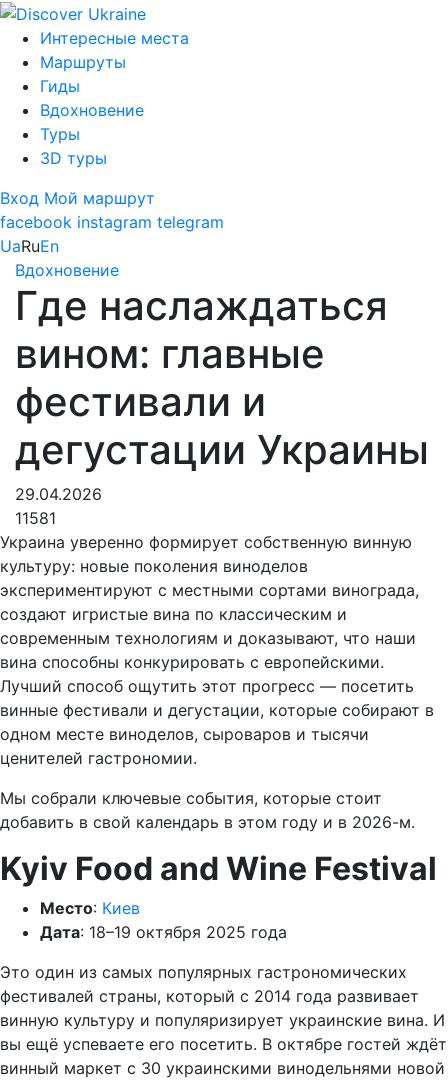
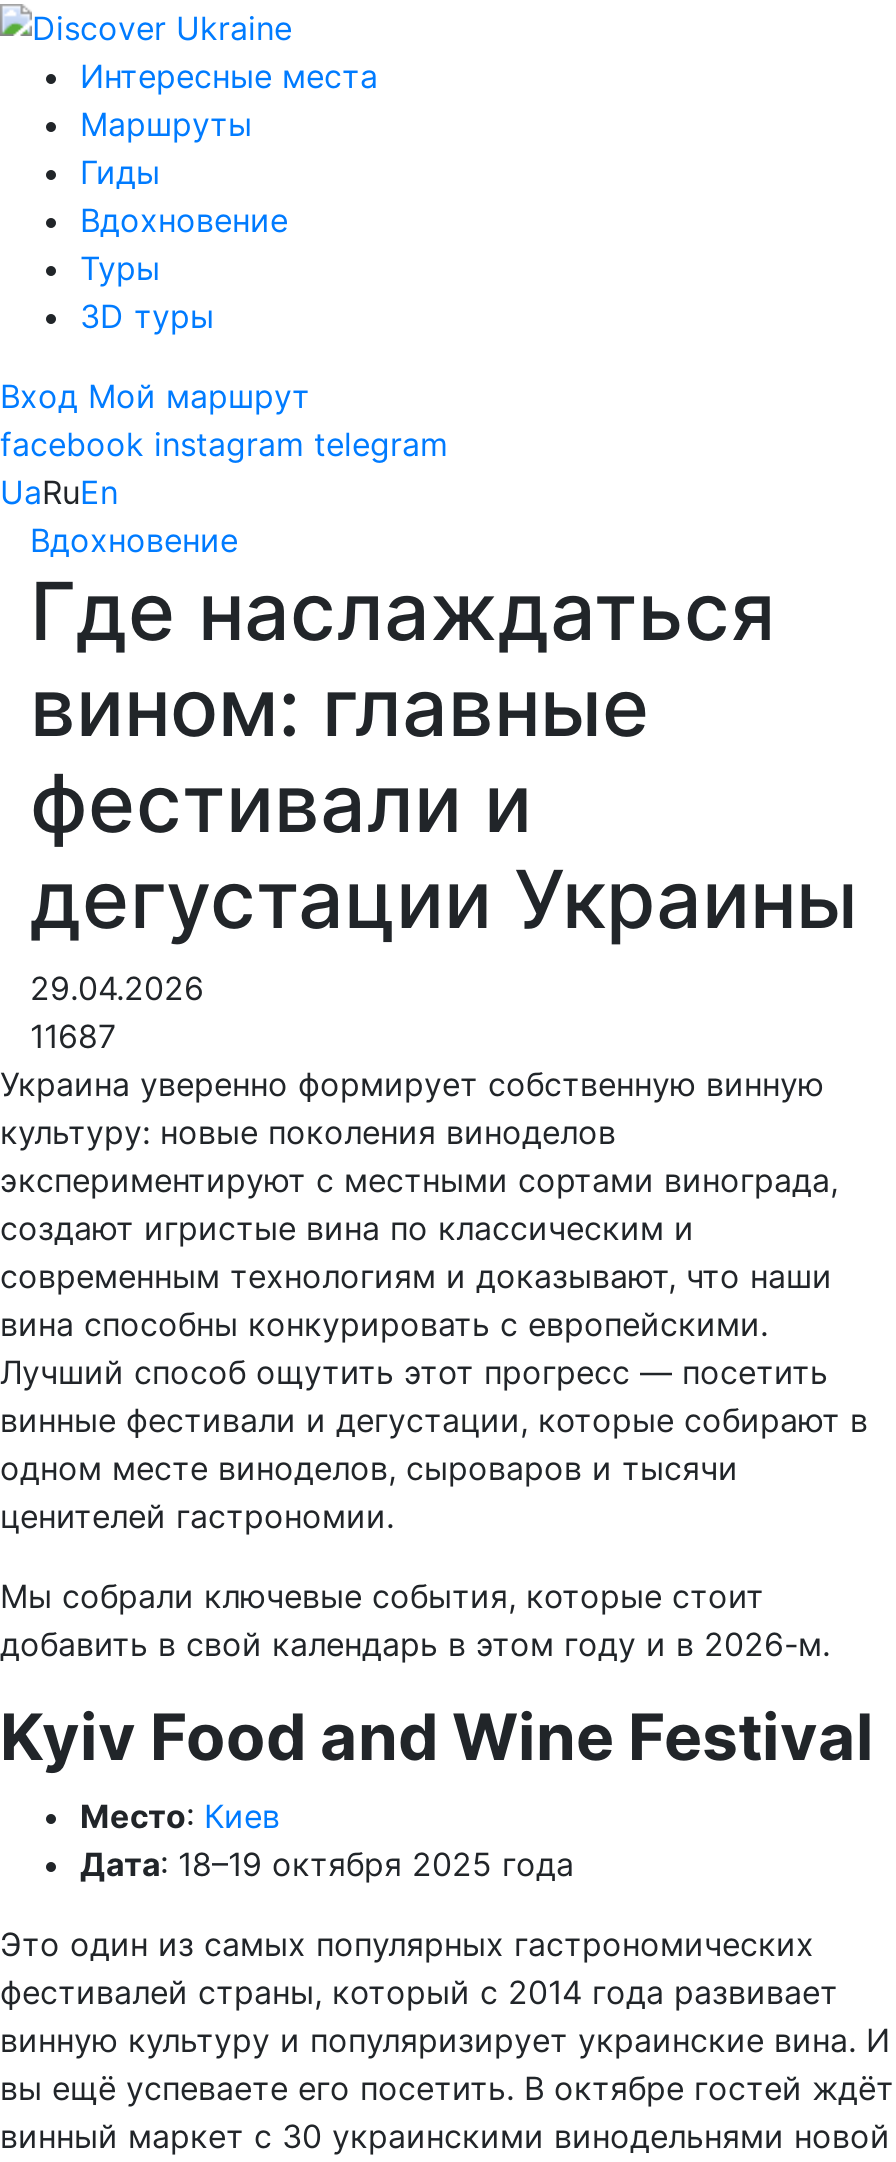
[15,508,56,528] 11581 -> [30,1017,116,1057] 11687

